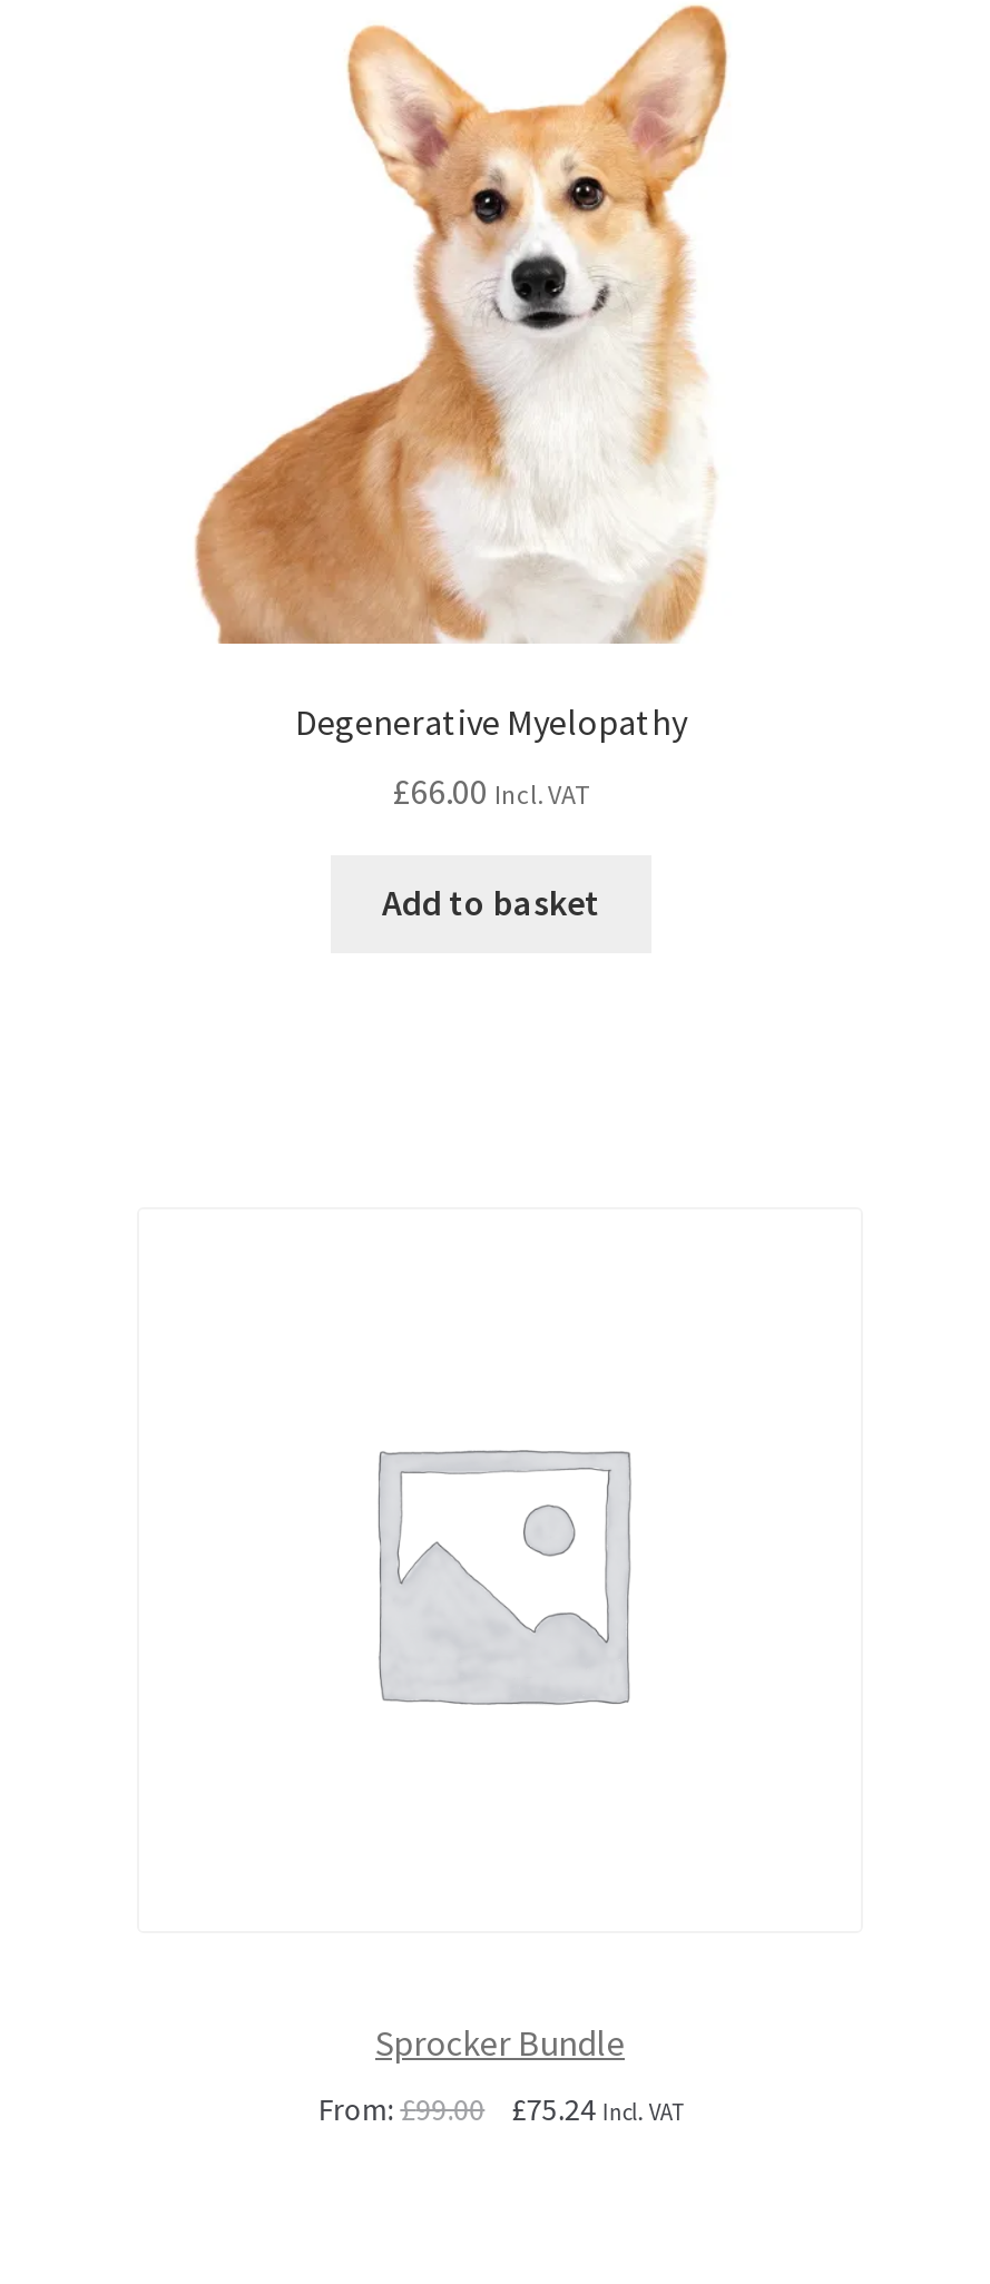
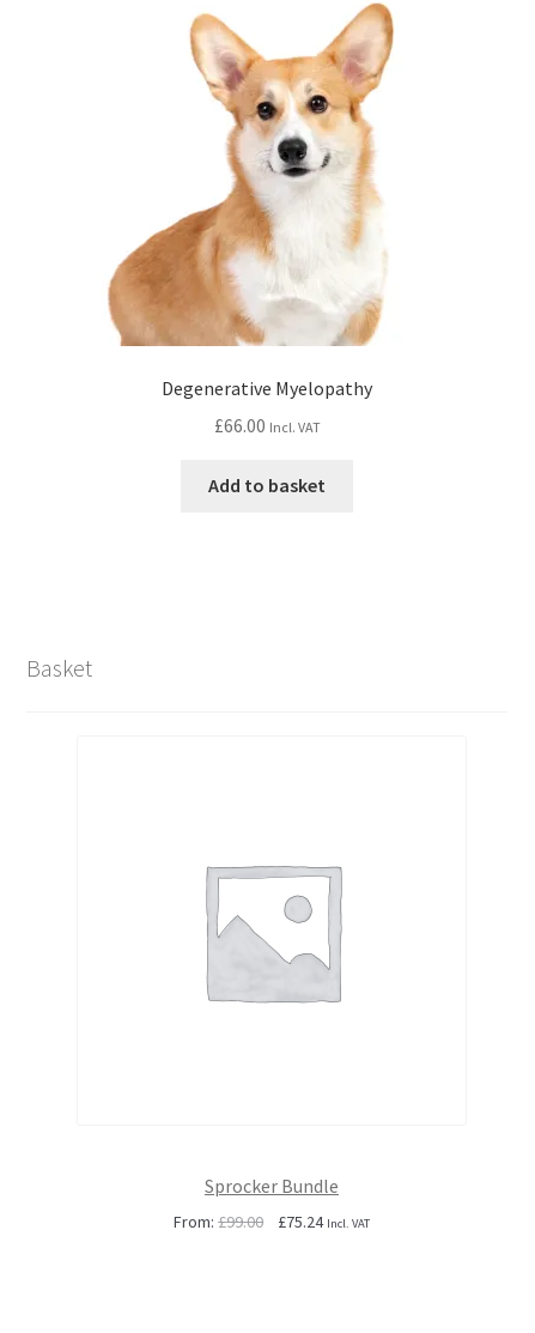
none -> [26,652,92,682] Basket

